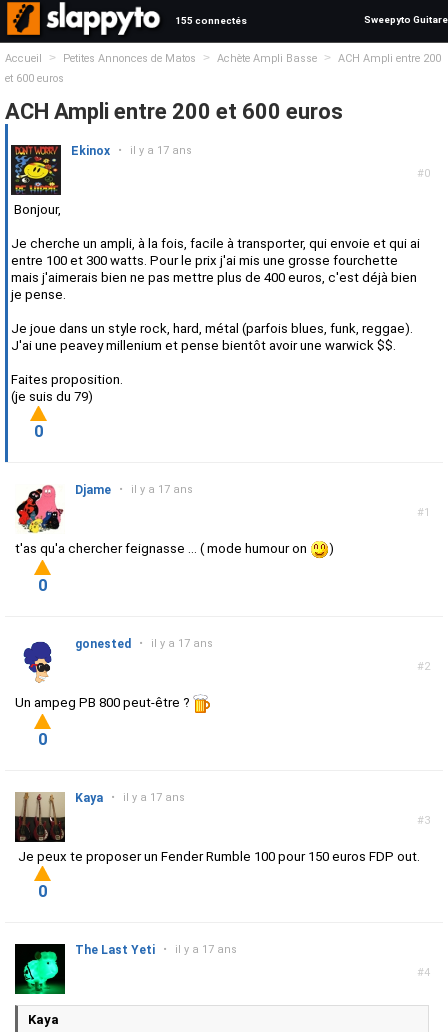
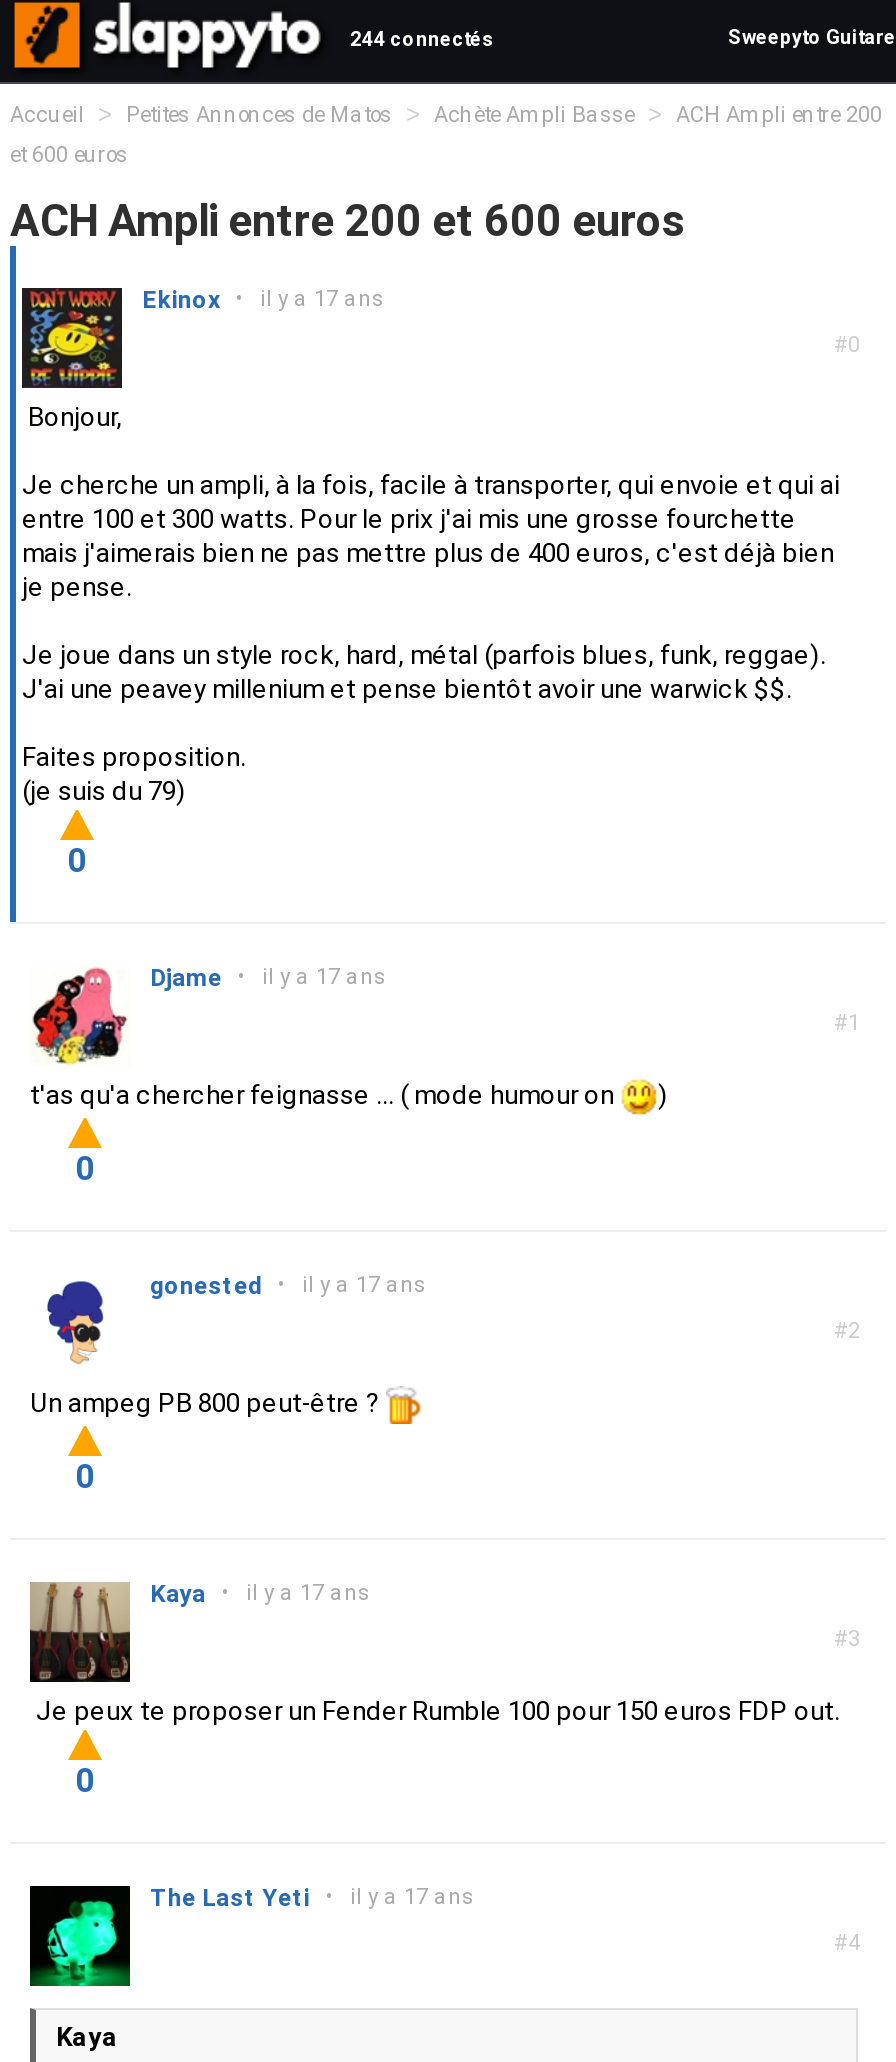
[175,15,247,26] 155 connectés -> [350,28,494,50] 244 connectés

